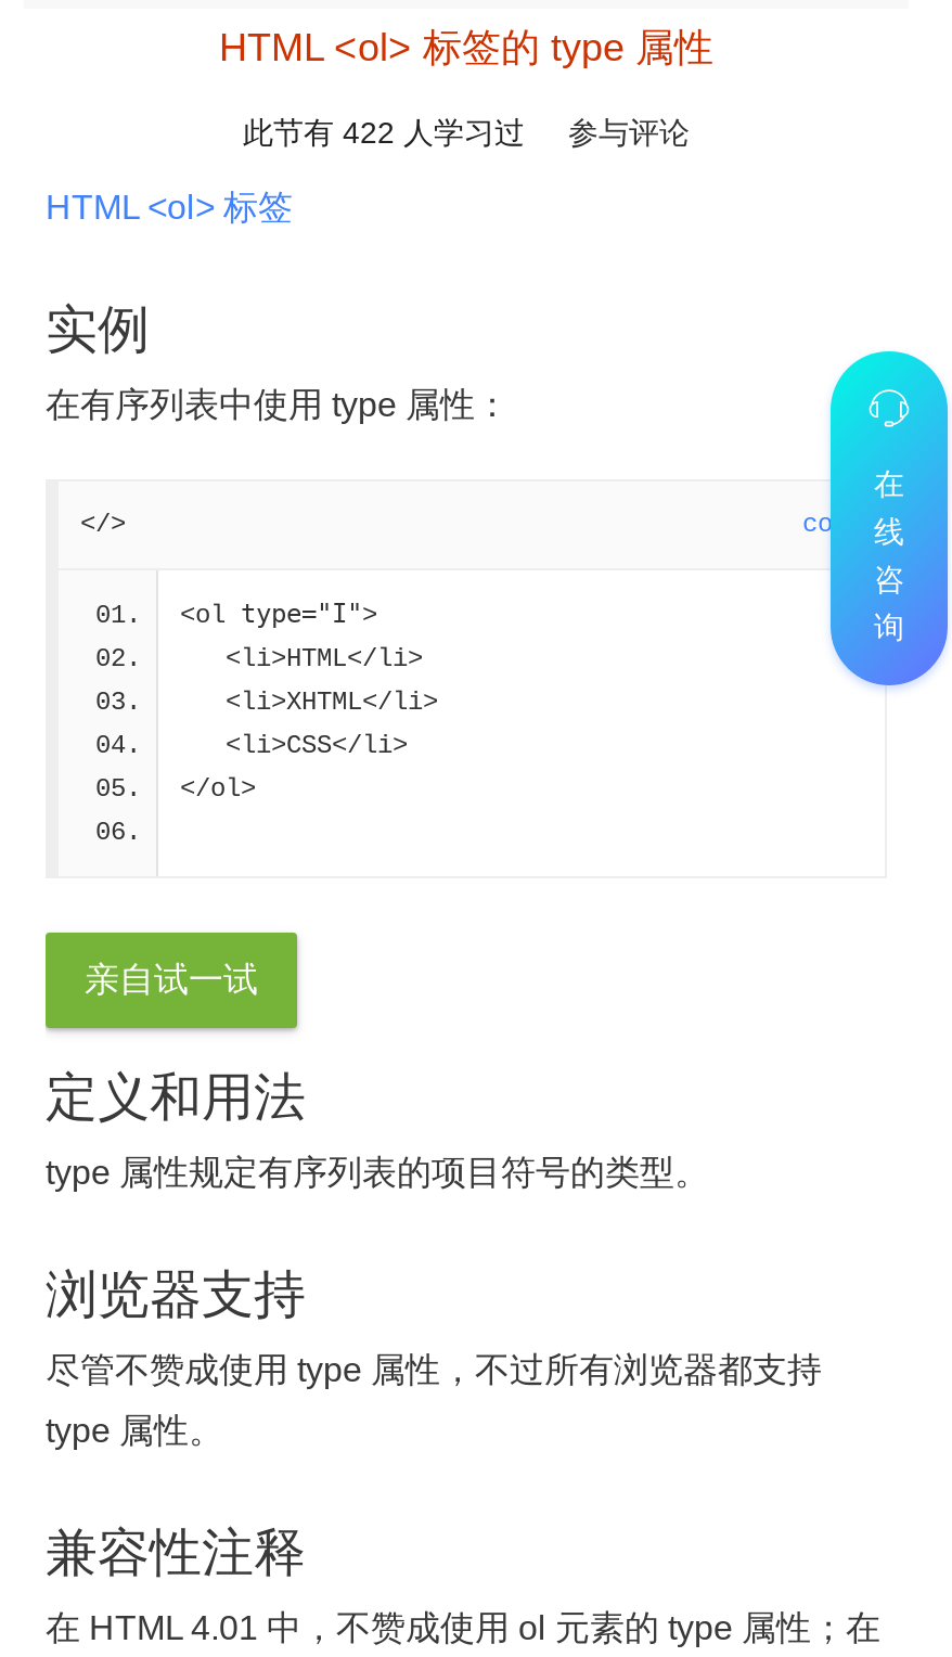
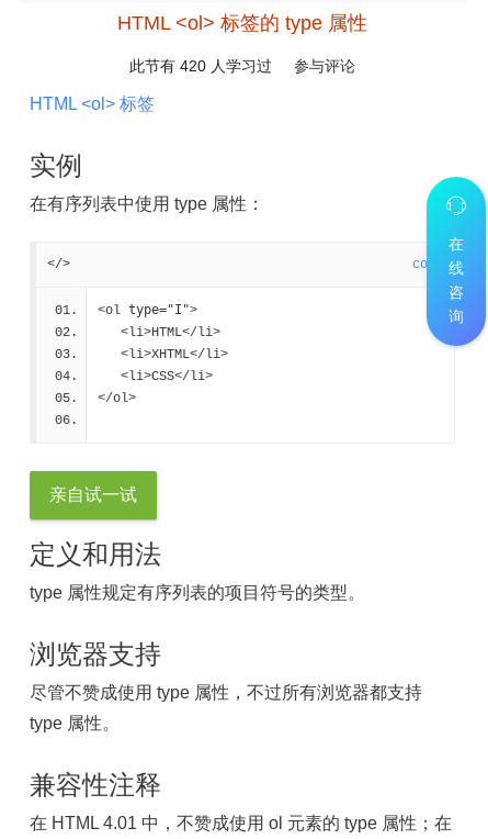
[243,115,690,150] 此节有422人学习过参与评论 -> [129,57,355,75] 此节有420人学习过参与评论

